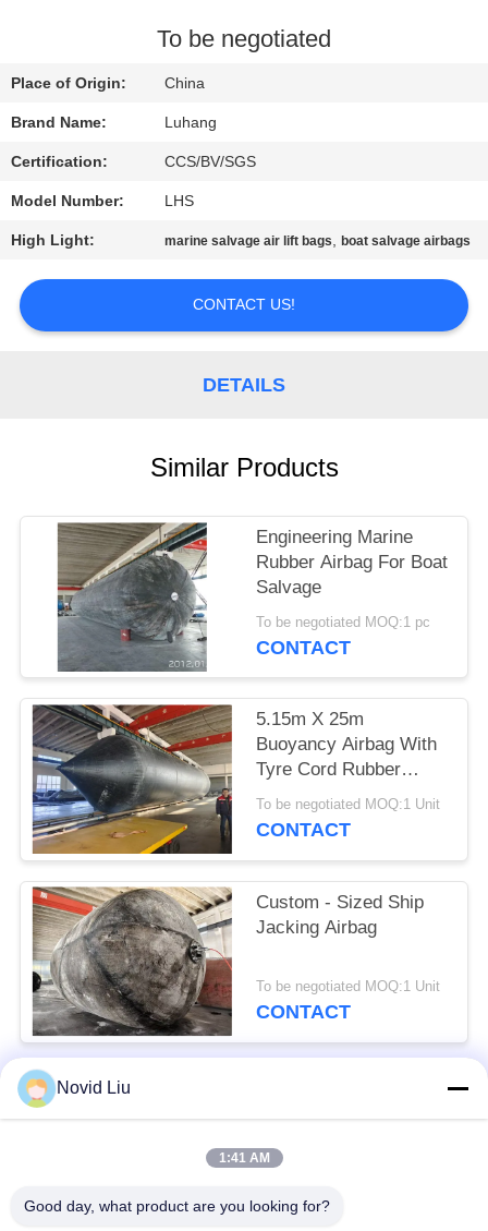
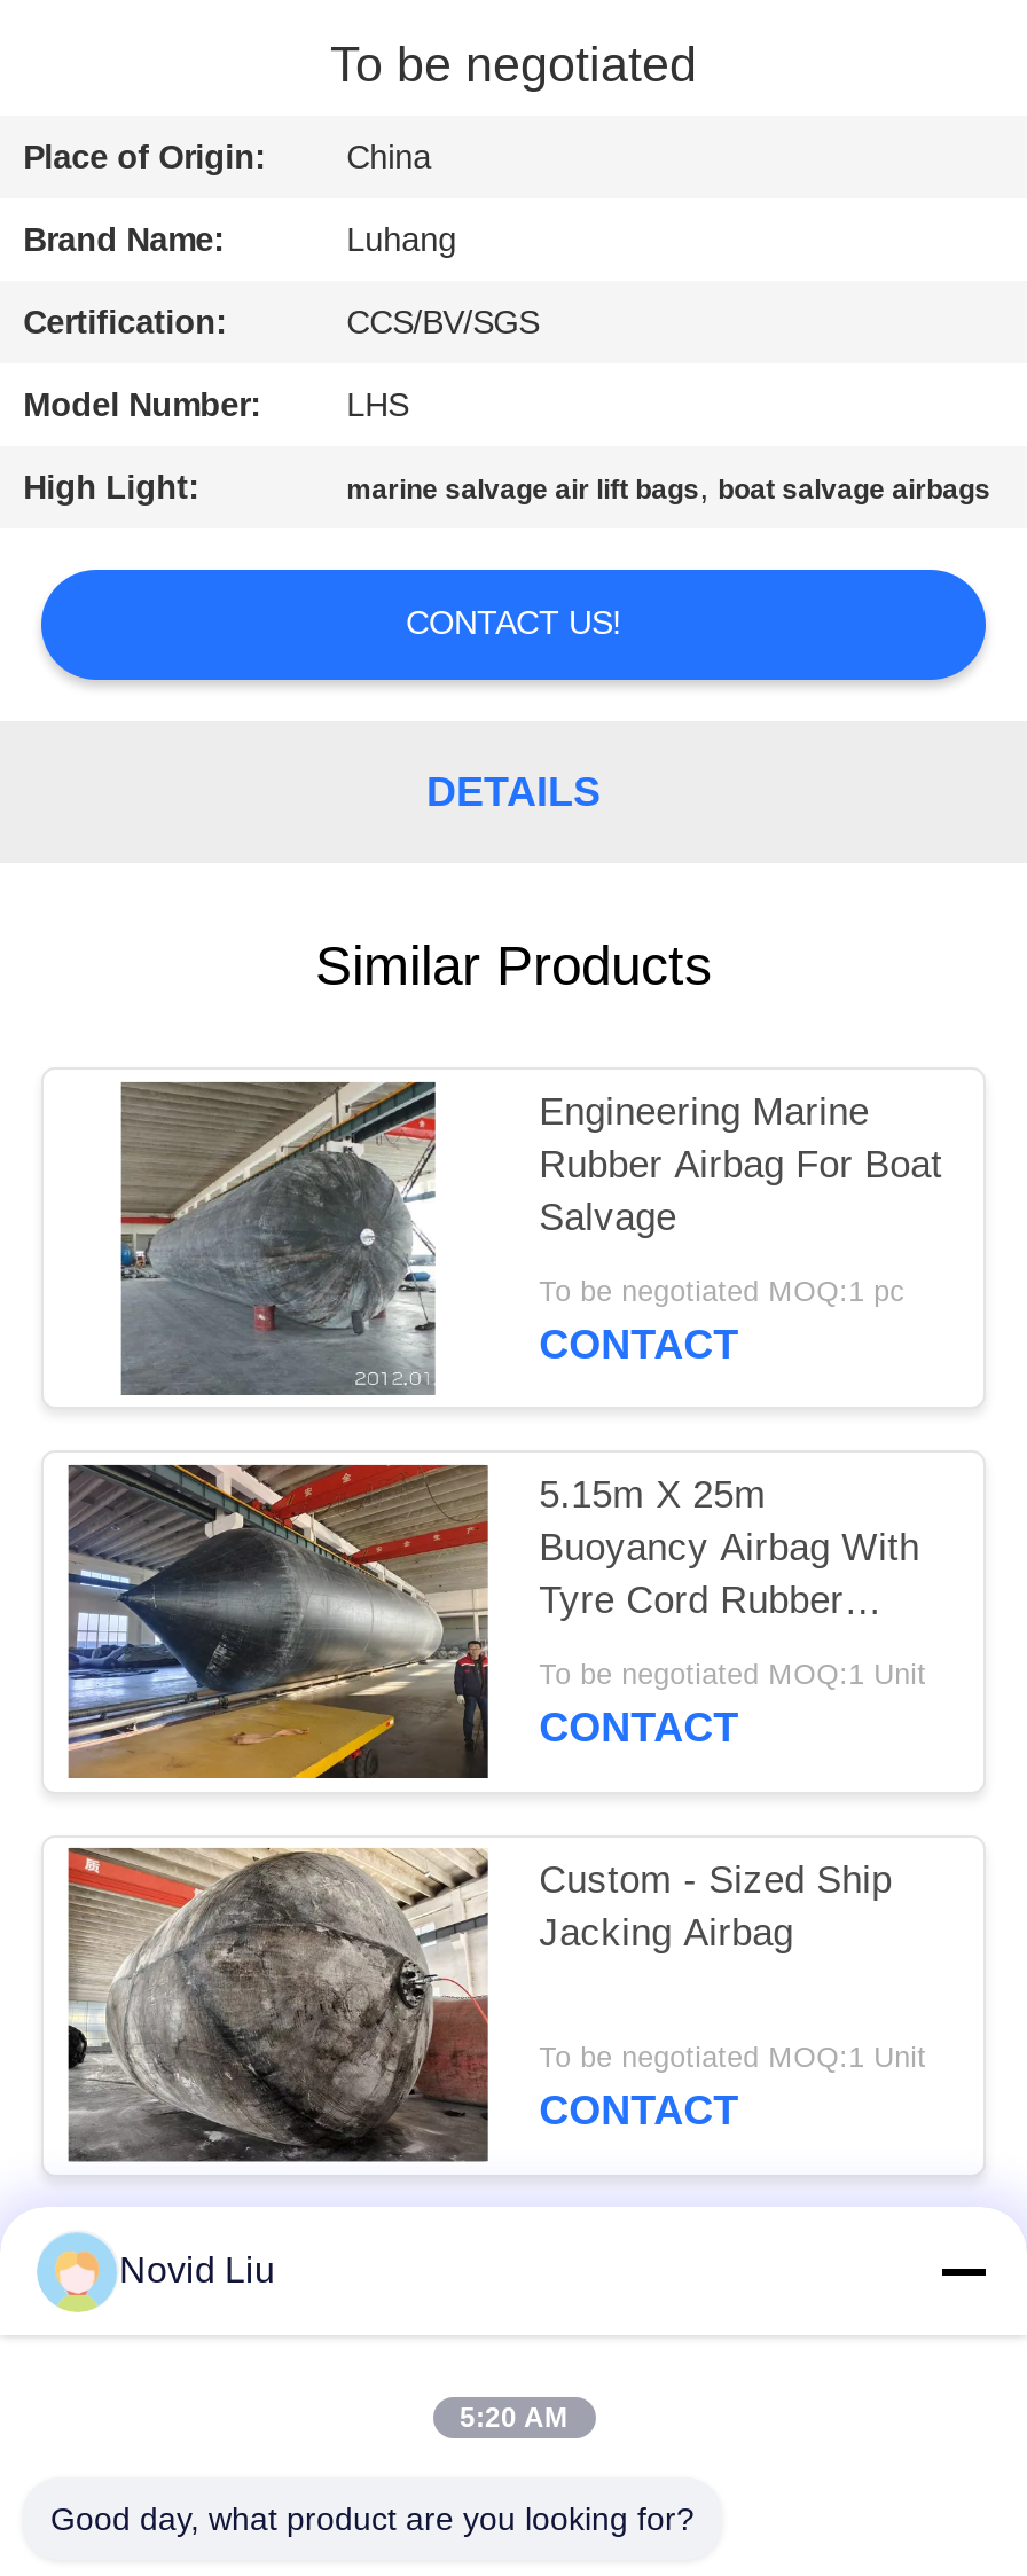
[218,1150,270,1166] 1:41 AM -> [460,2402,567,2434] 5:20 AM

